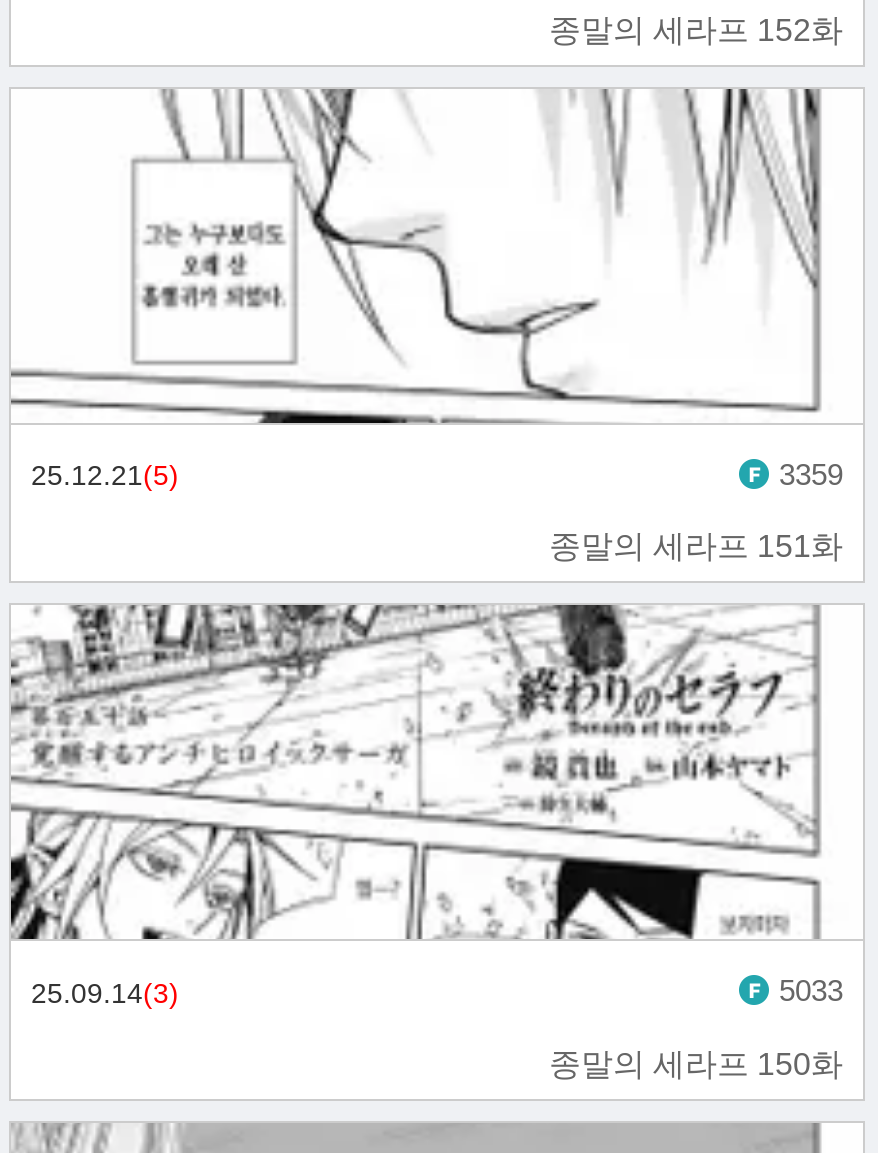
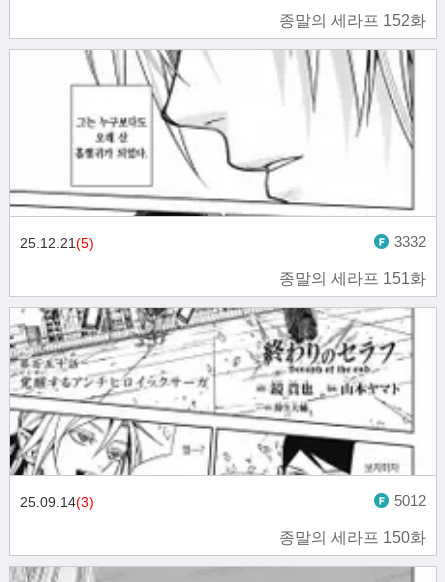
[779,456,843,490] 3359 -> [394,233,426,250] 3332
[779,973,843,1007] 5033 -> [394,492,426,509] 5012

